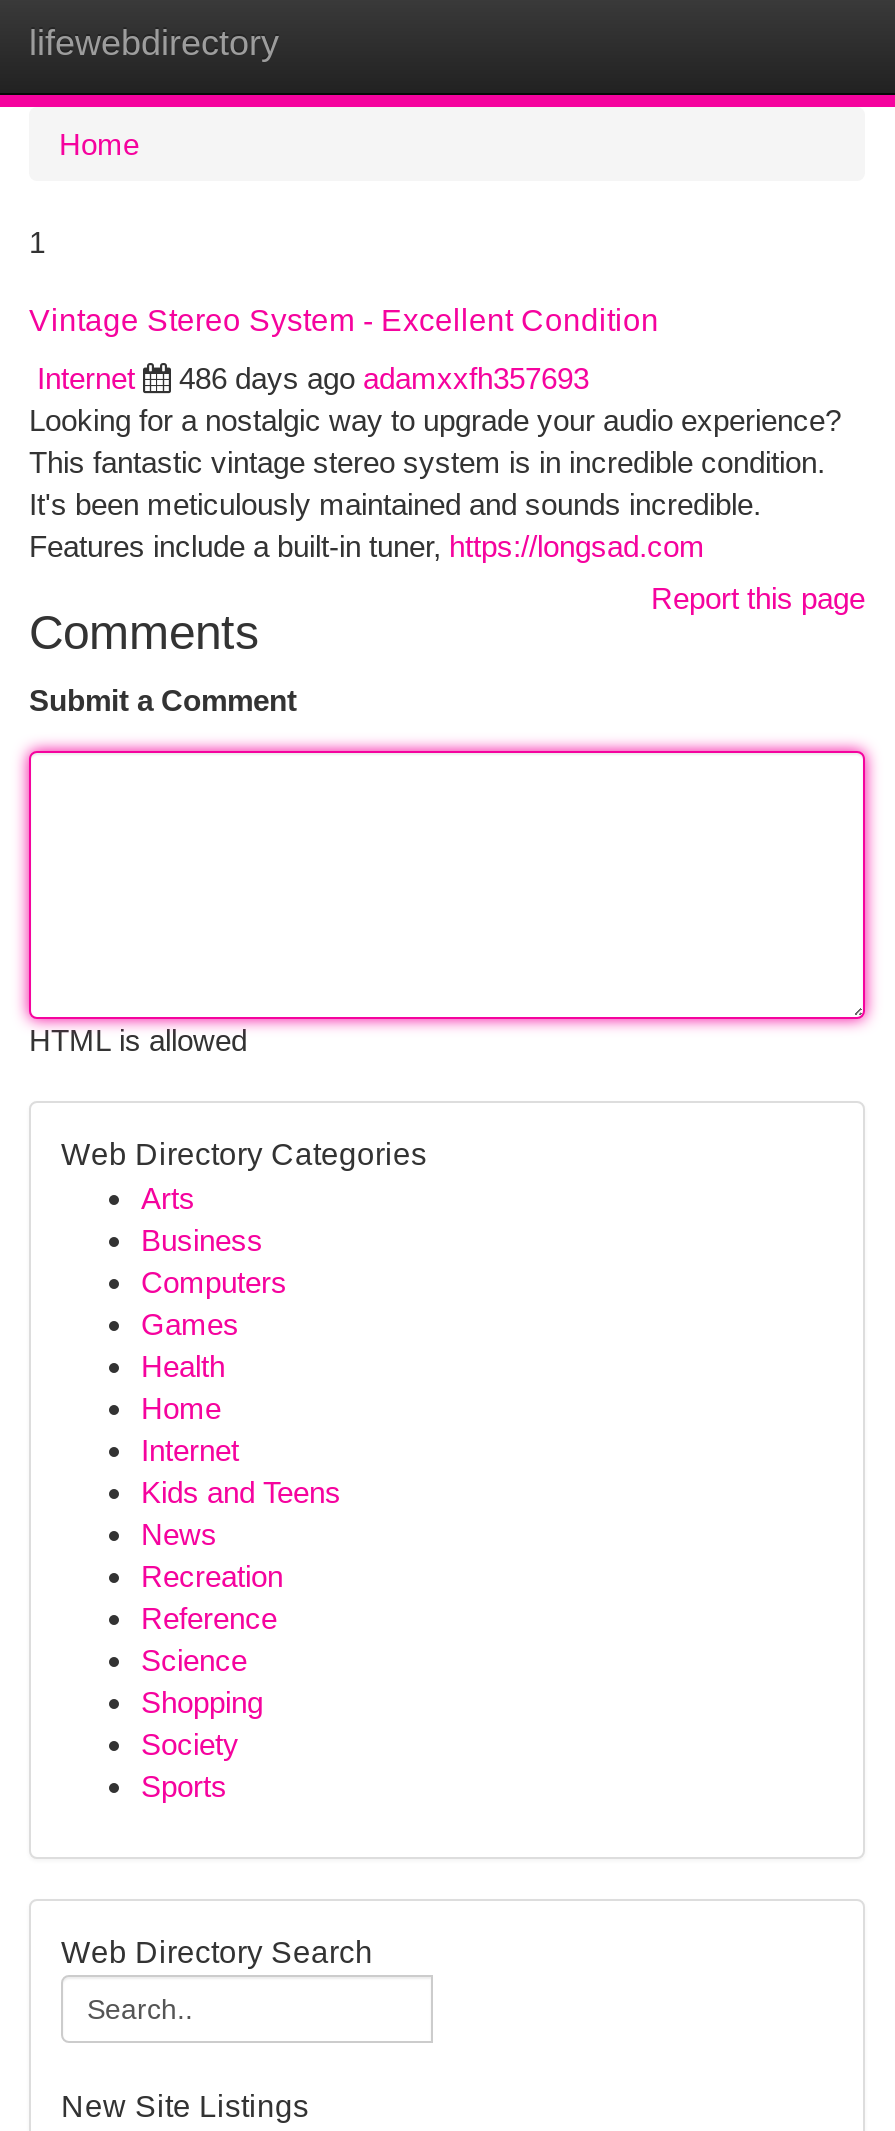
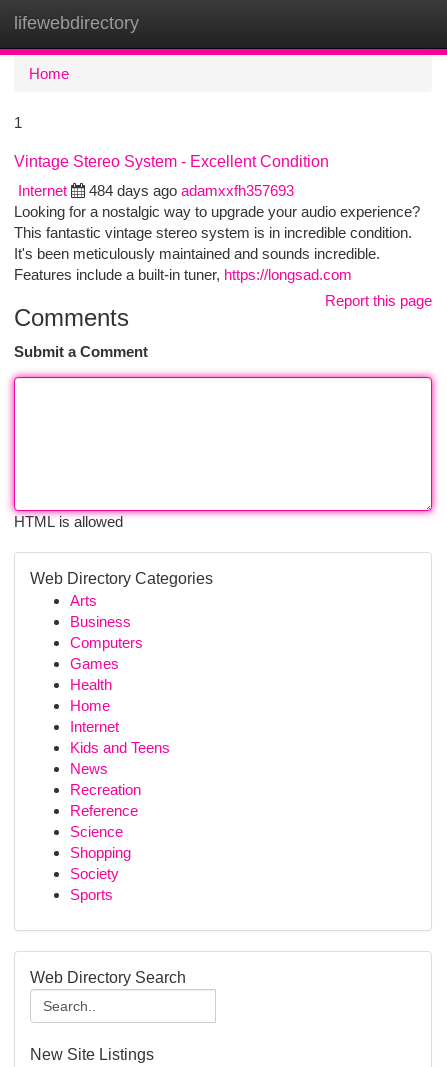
[179,361,589,395] 486 days ago adamxxfh357693 -> [89,182,294,199] 484 days ago adamxxfh357693

